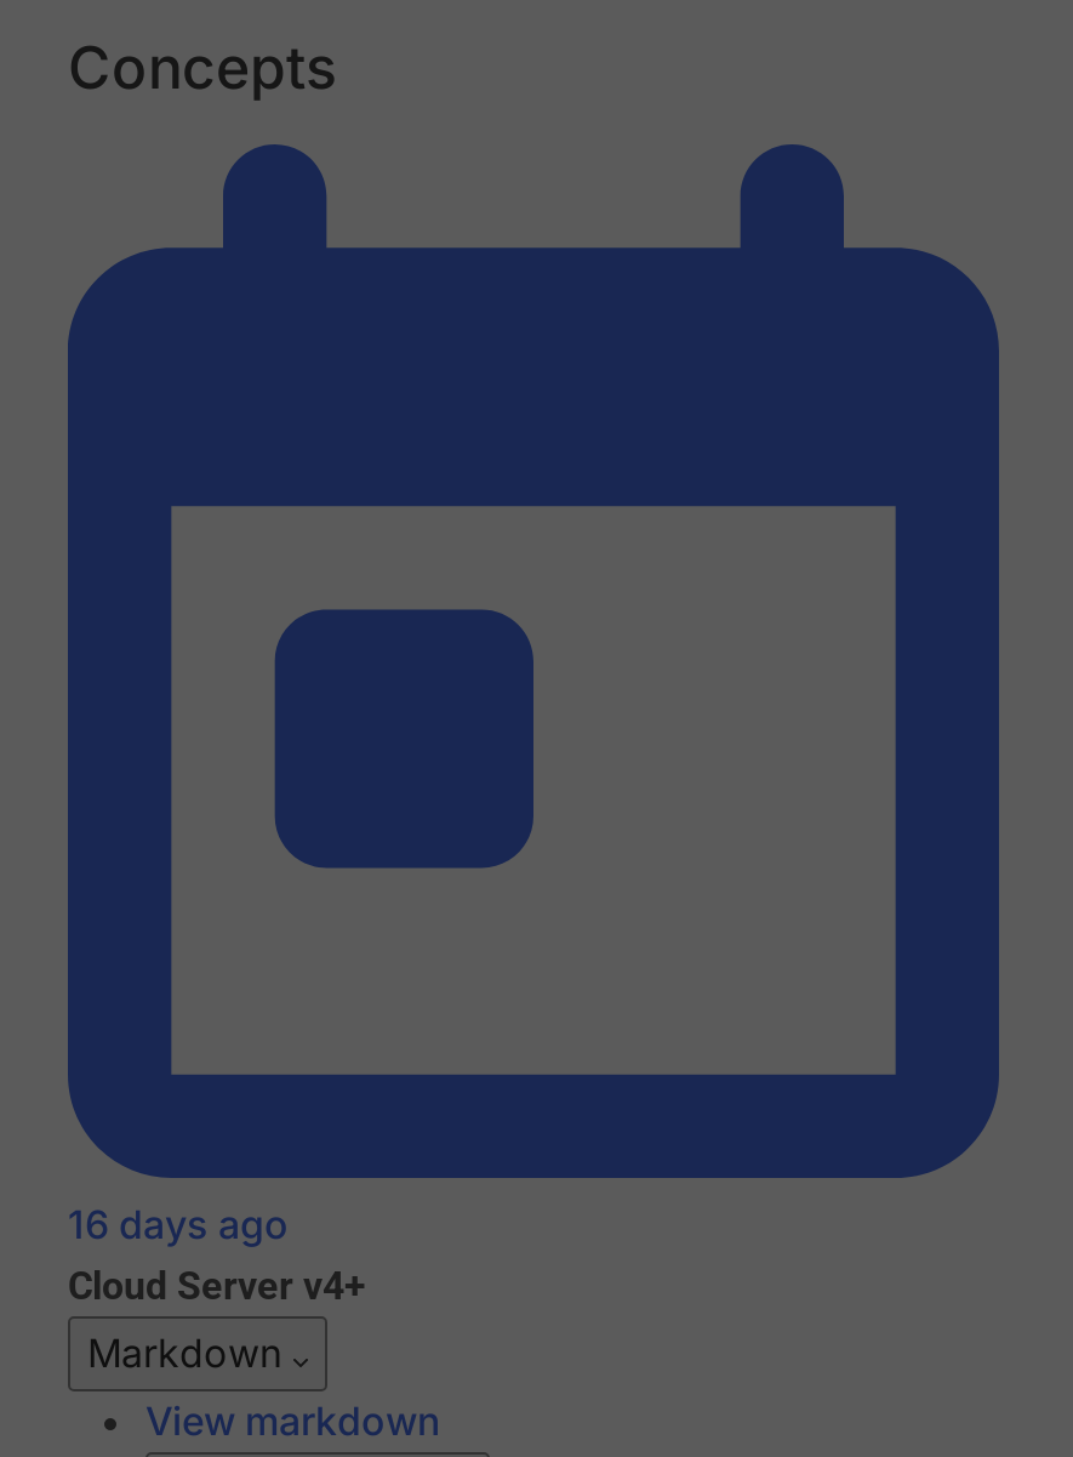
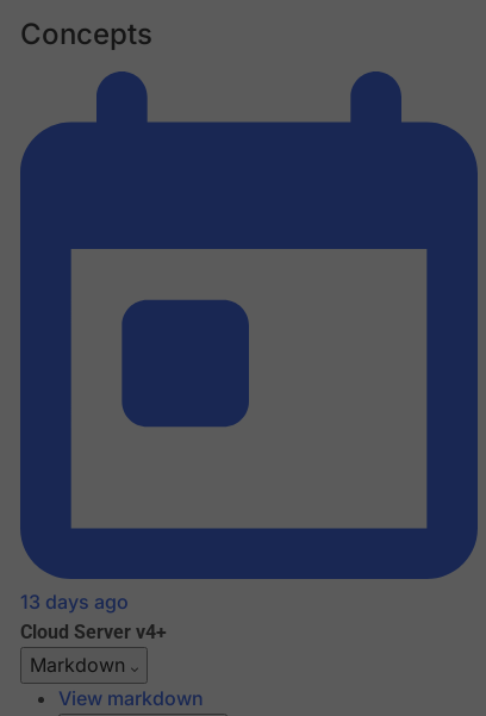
[68,1201,289,1250] 16 days ago -> [20,590,129,614] 13 days ago

